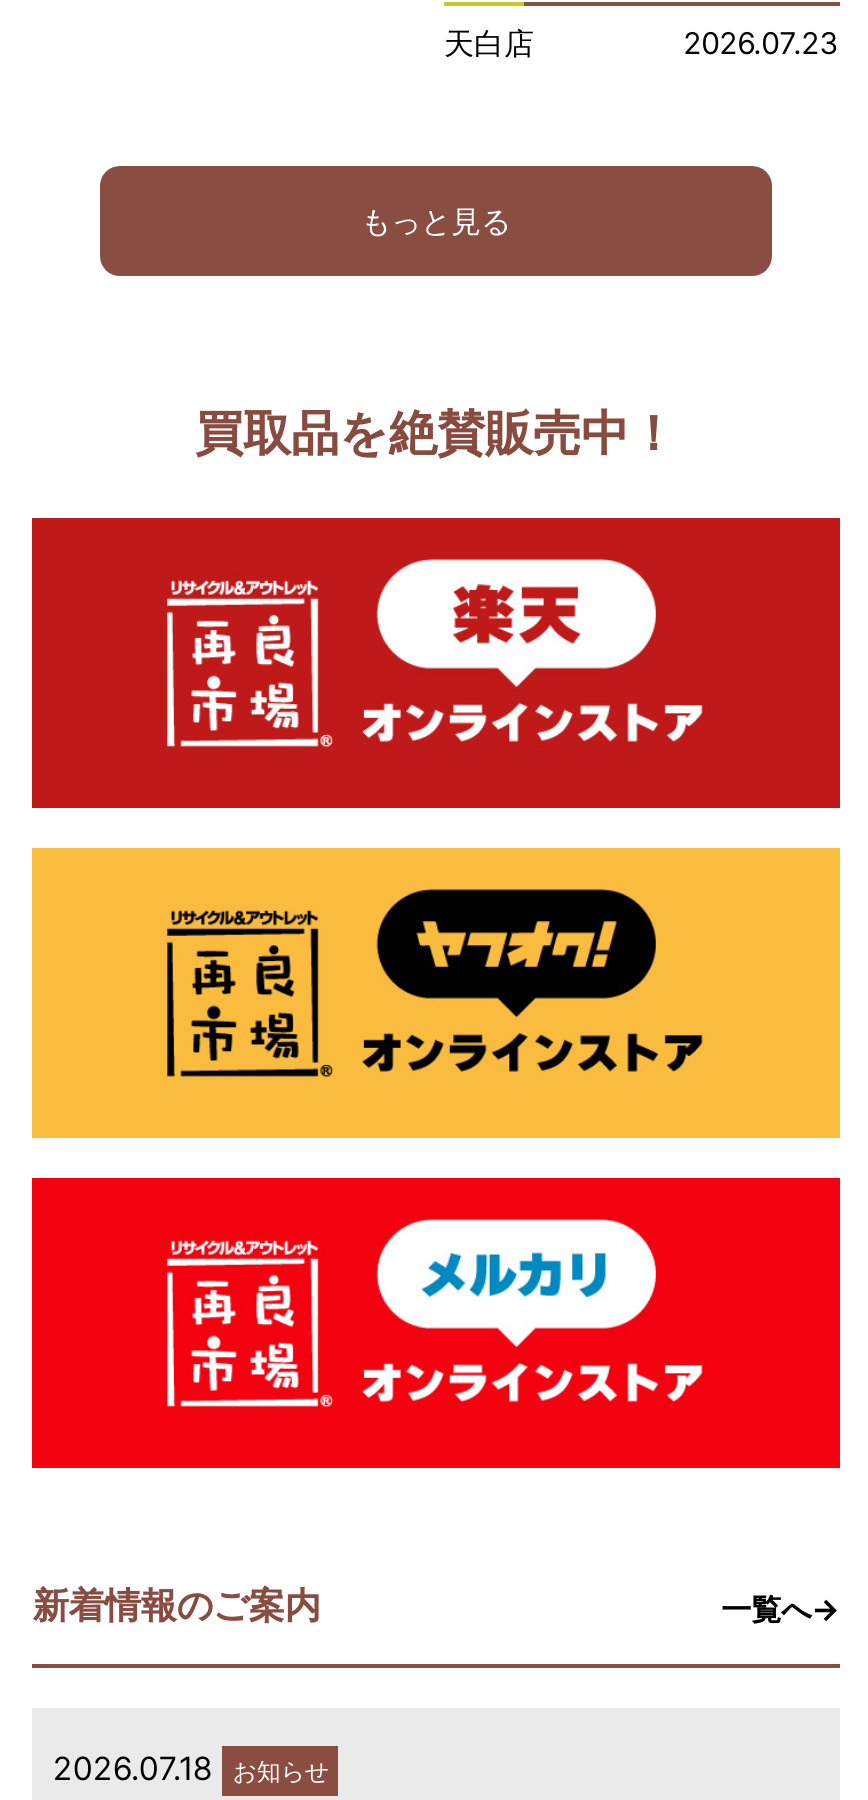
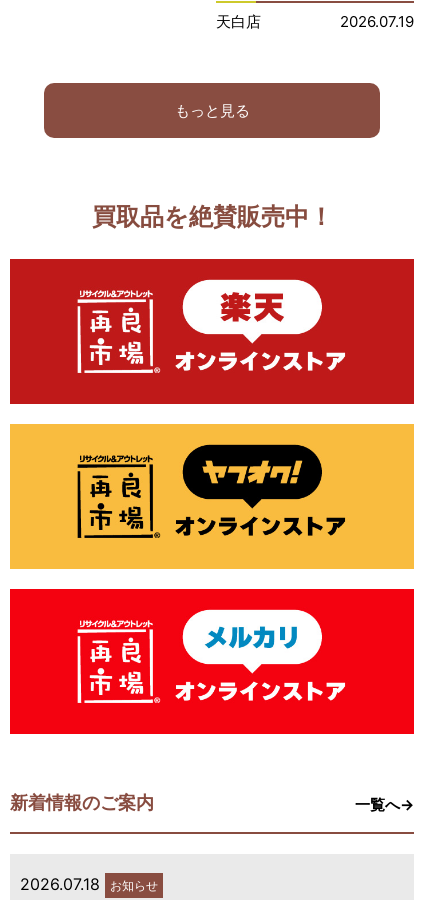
[683,24,839,62] 2026.07.23 -> [340,12,414,31] 2026.07.19

